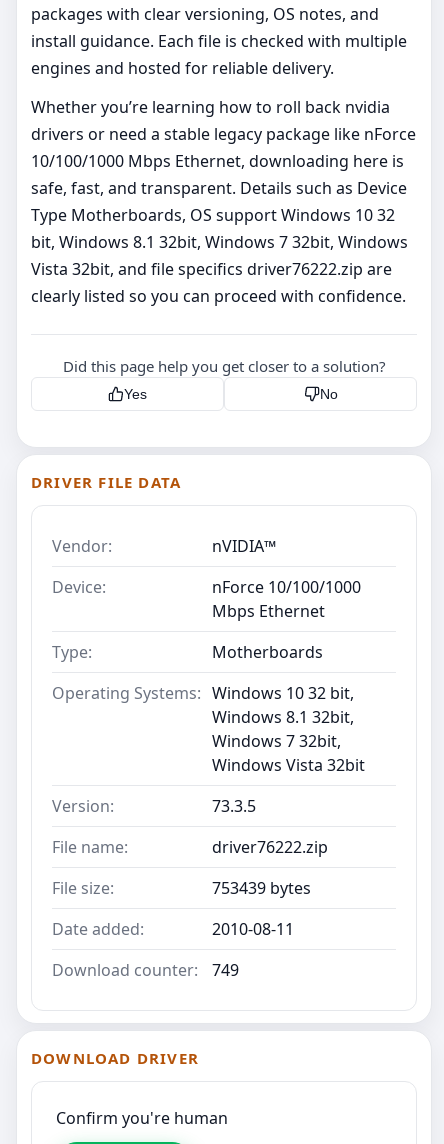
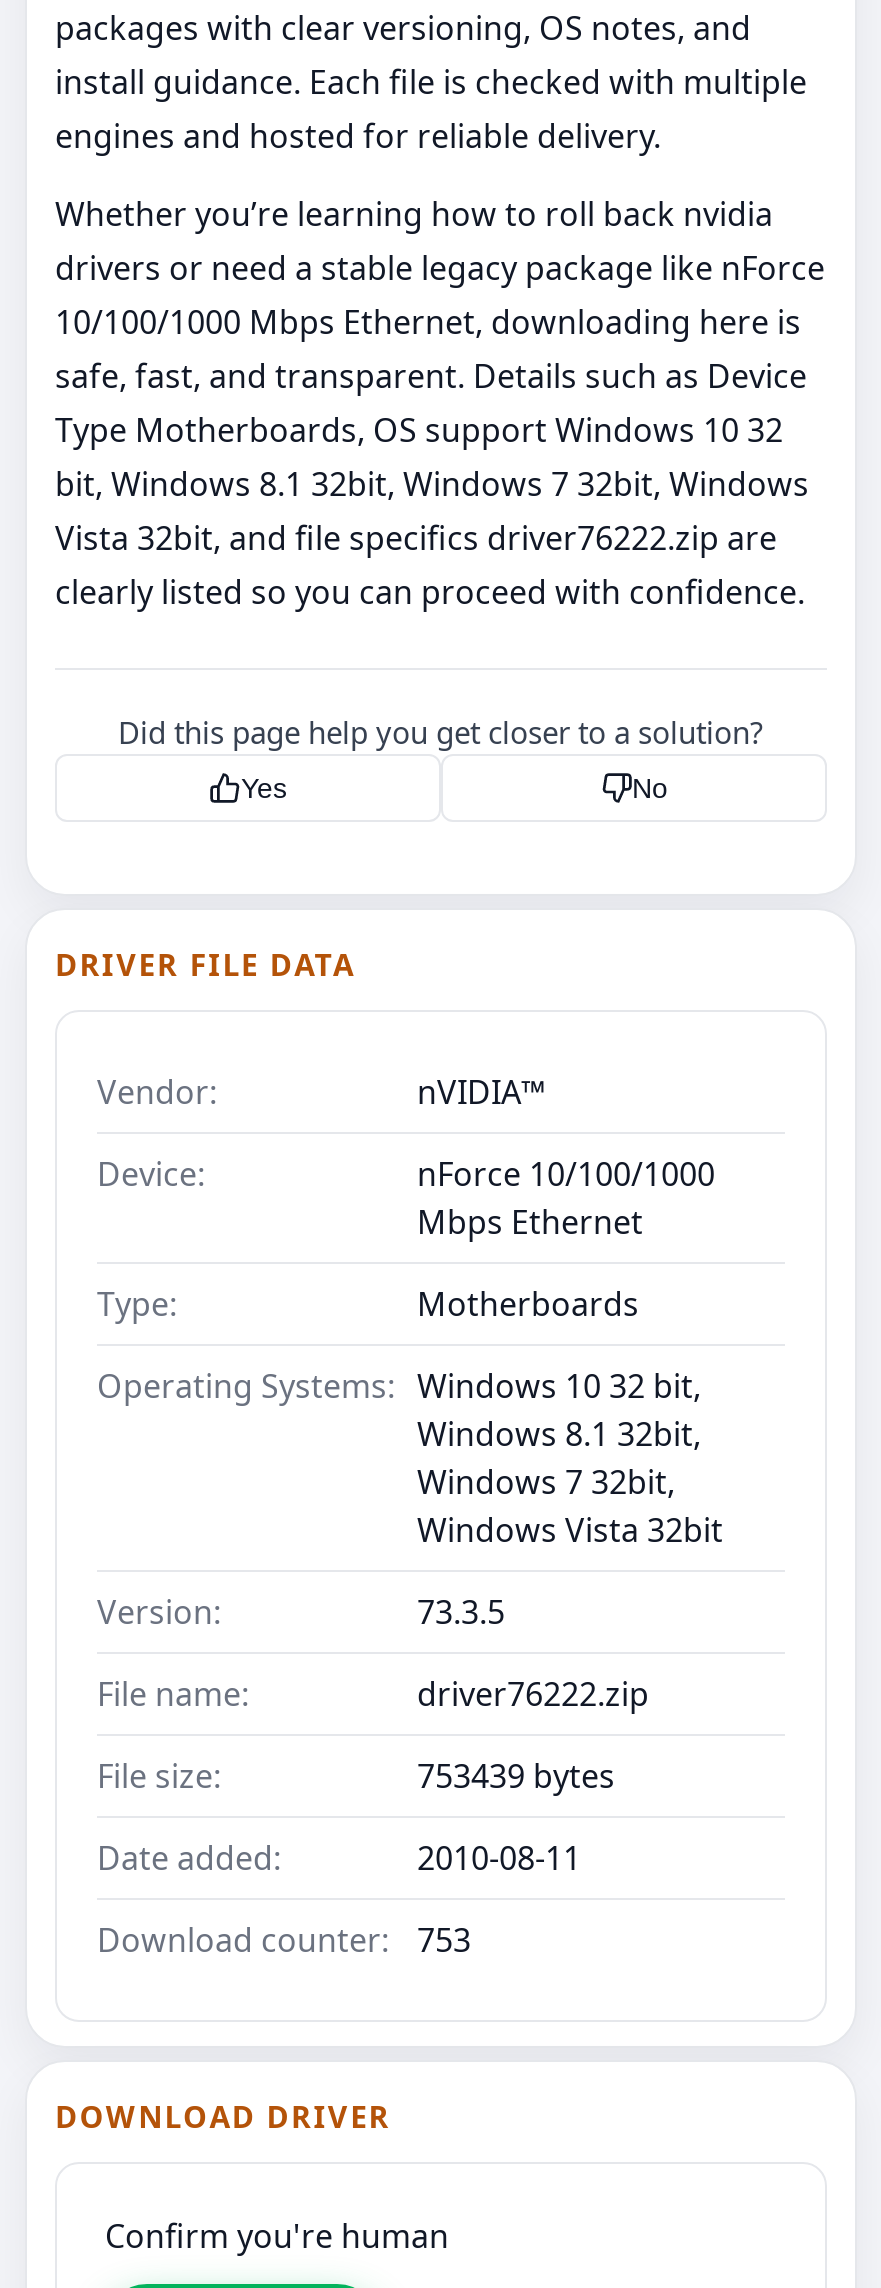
[52,959,239,981] Download counter: 749 -> [97,1919,471,1963] Download counter: 753

